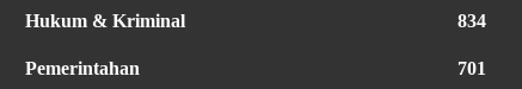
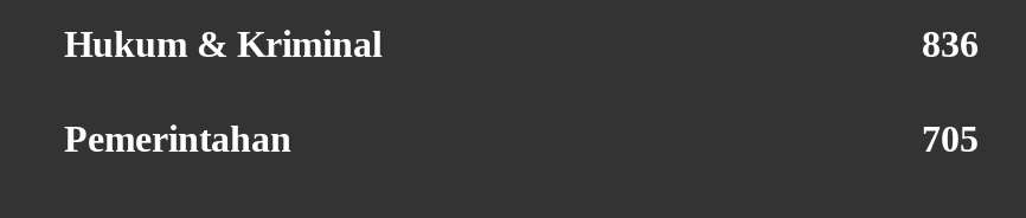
[457,10,486,31] 834 -> [922,23,979,64] 836
[457,58,486,78] 701 -> [922,118,979,158] 705

